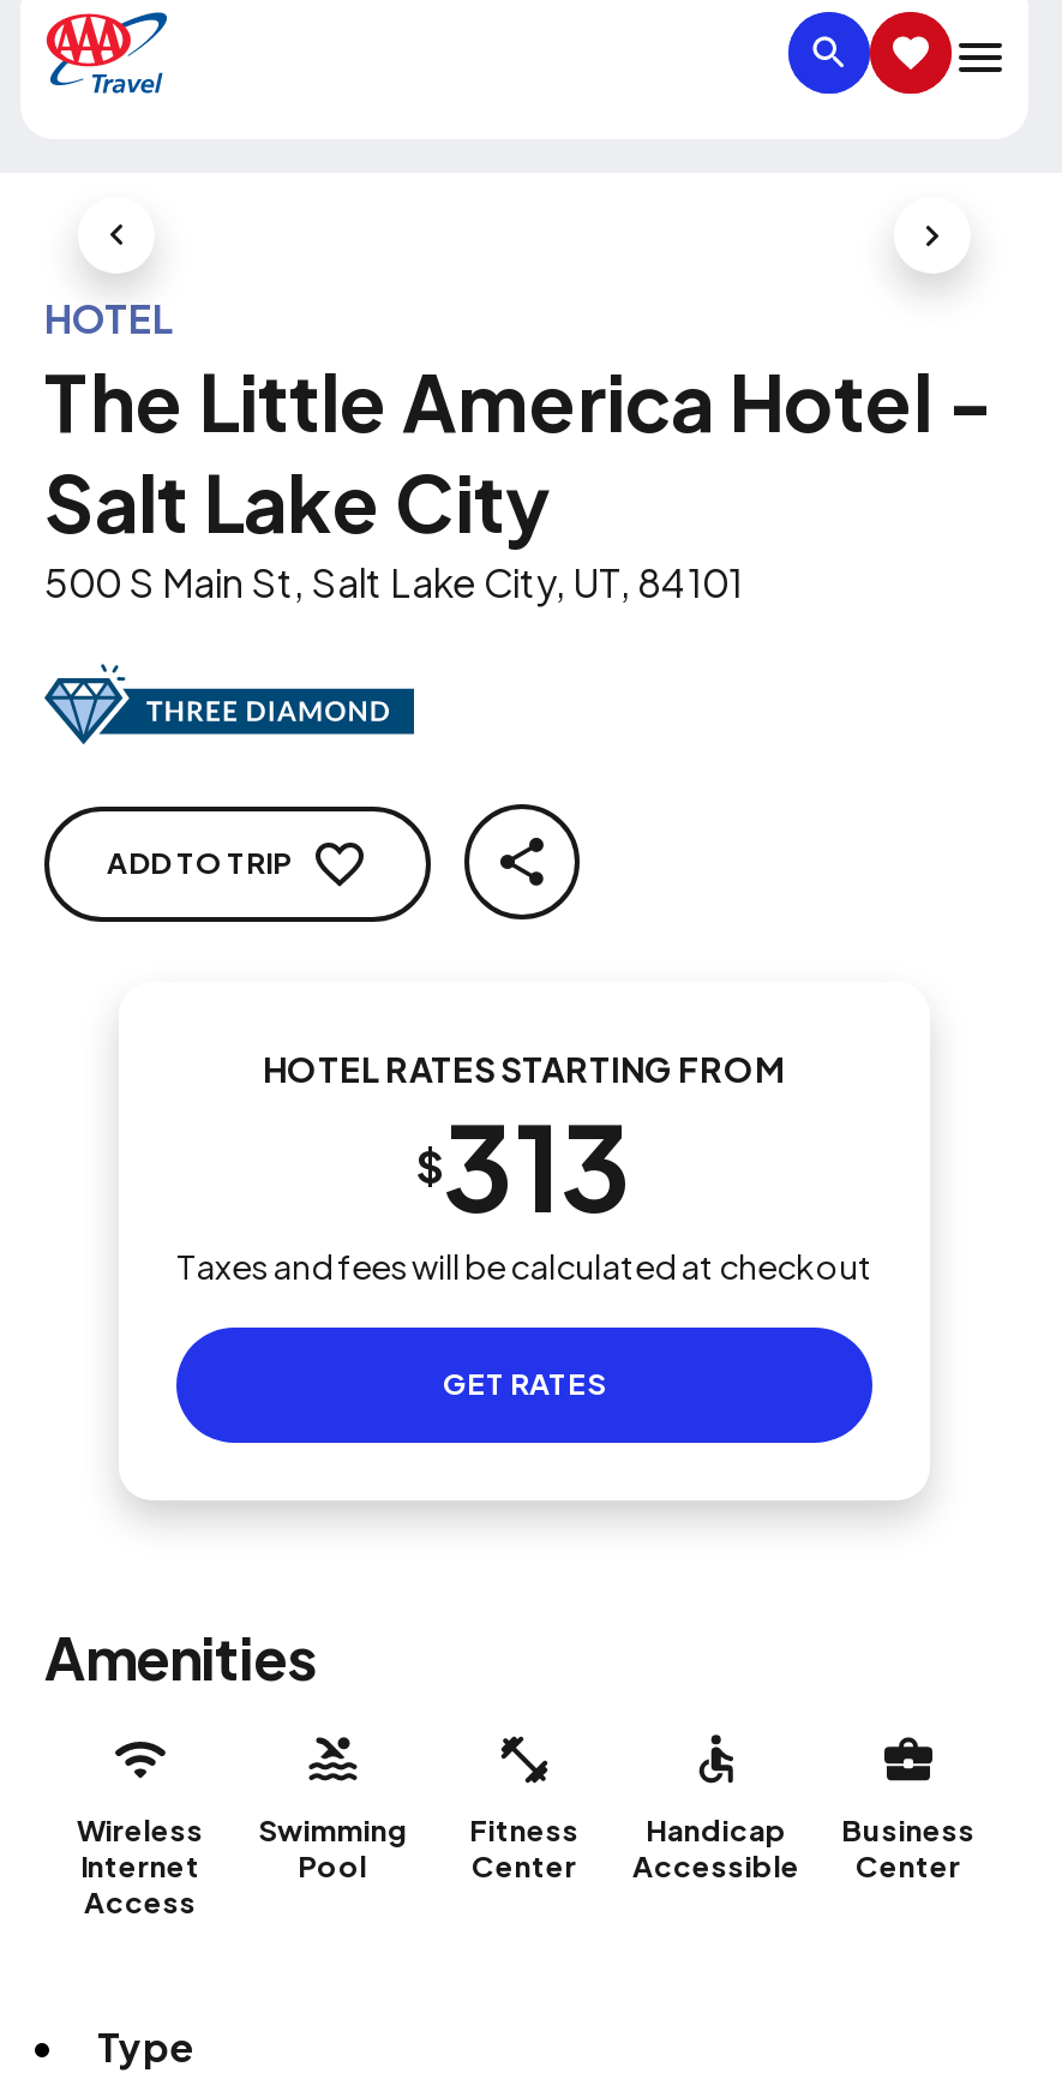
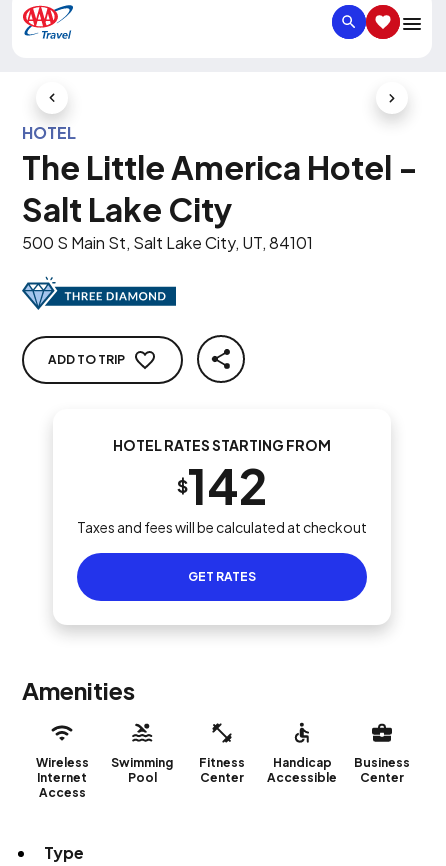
[416,1092,632,1239] $313 -> [177,455,267,516] $142

